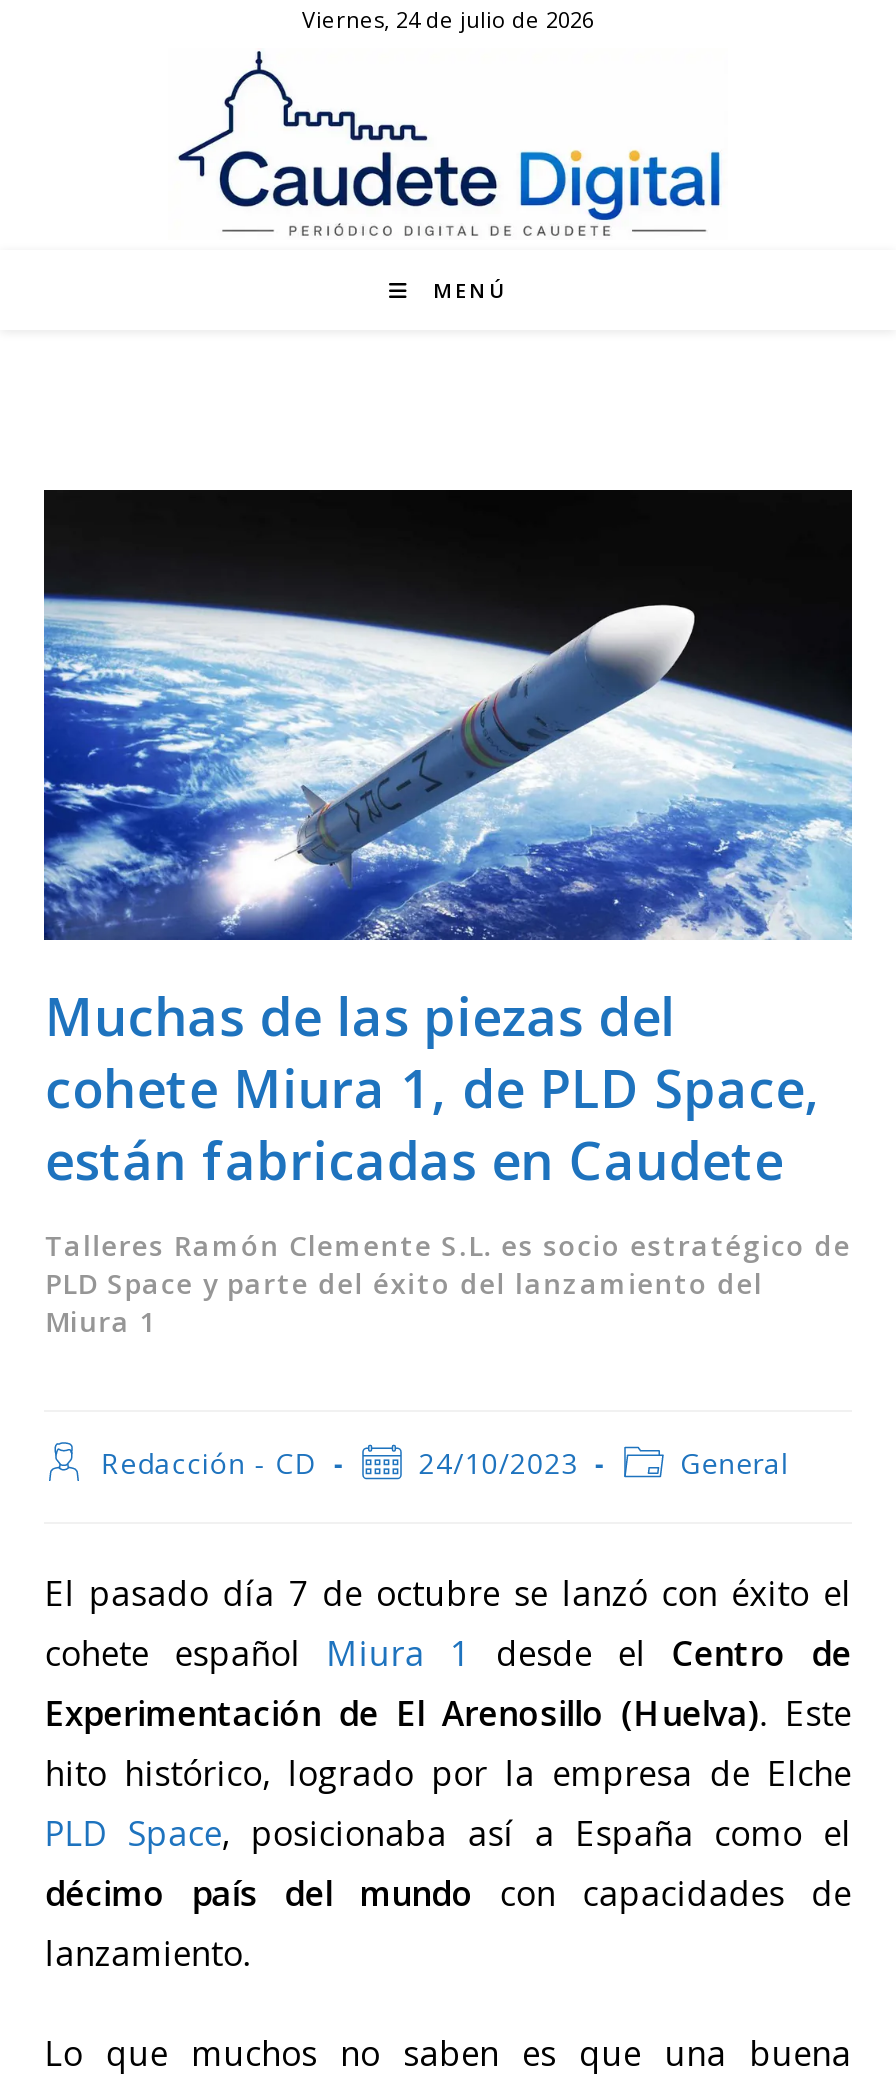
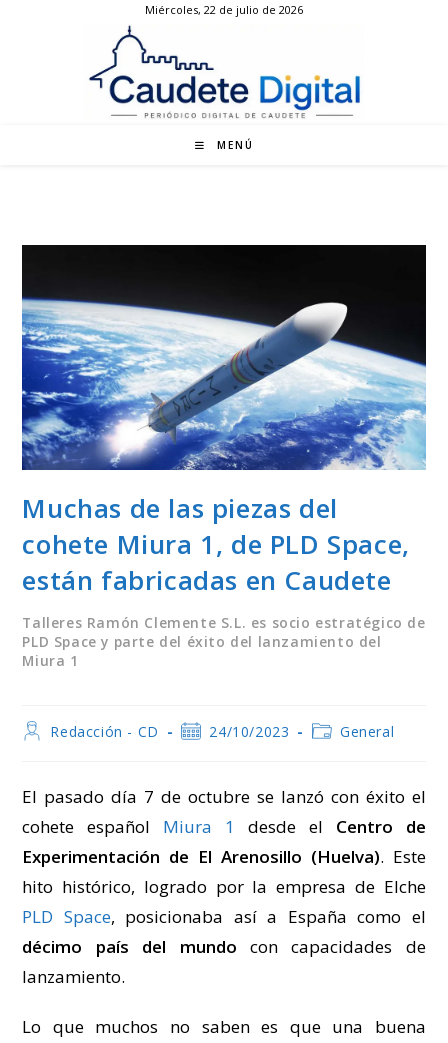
[302,4,594,34] Viernes, 24 de julio de 2026 -> [145,2,303,17] Miércoles, 22 de julio de 2026

